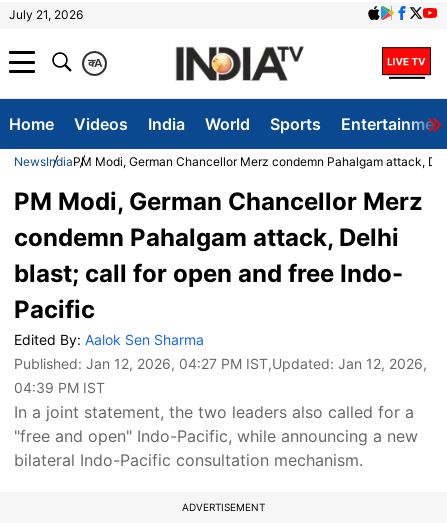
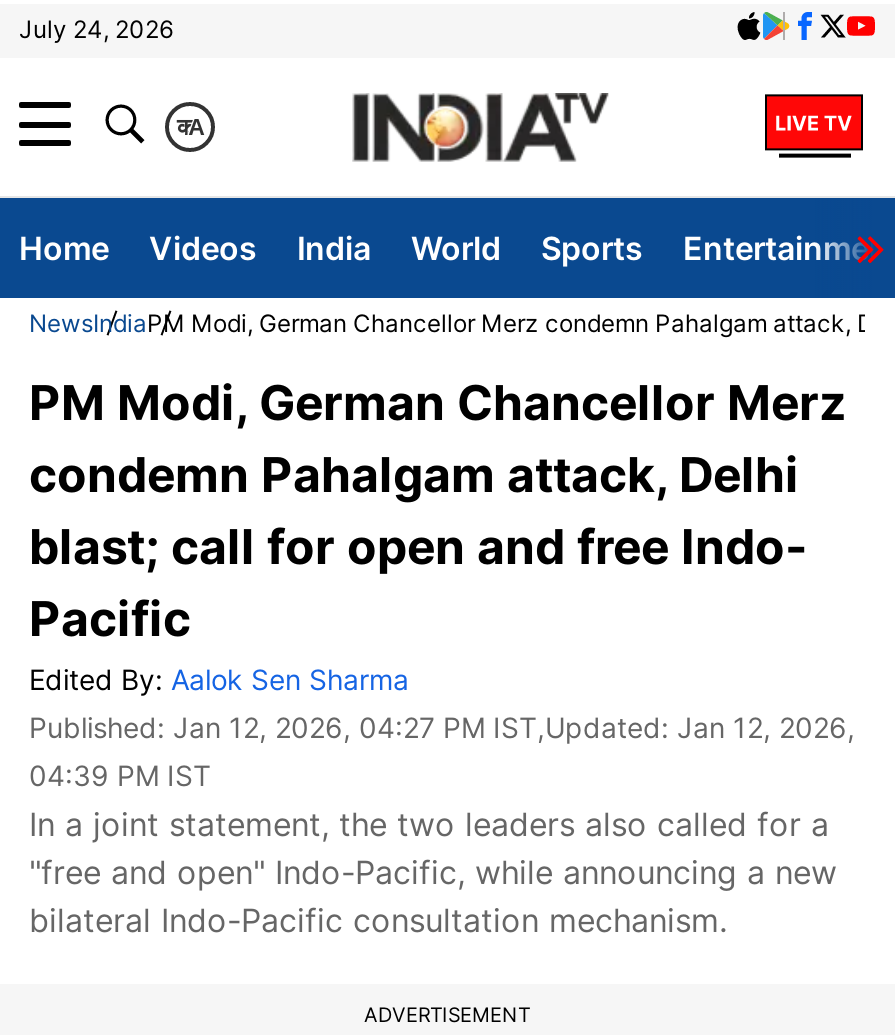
[9,7,83,22] July 21, 2026 -> [19,14,173,44] July 24, 2026

